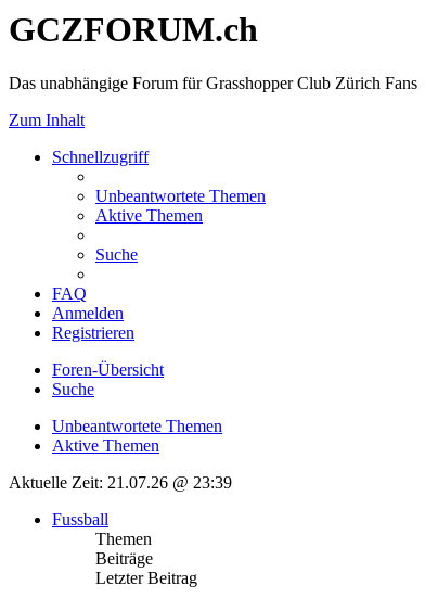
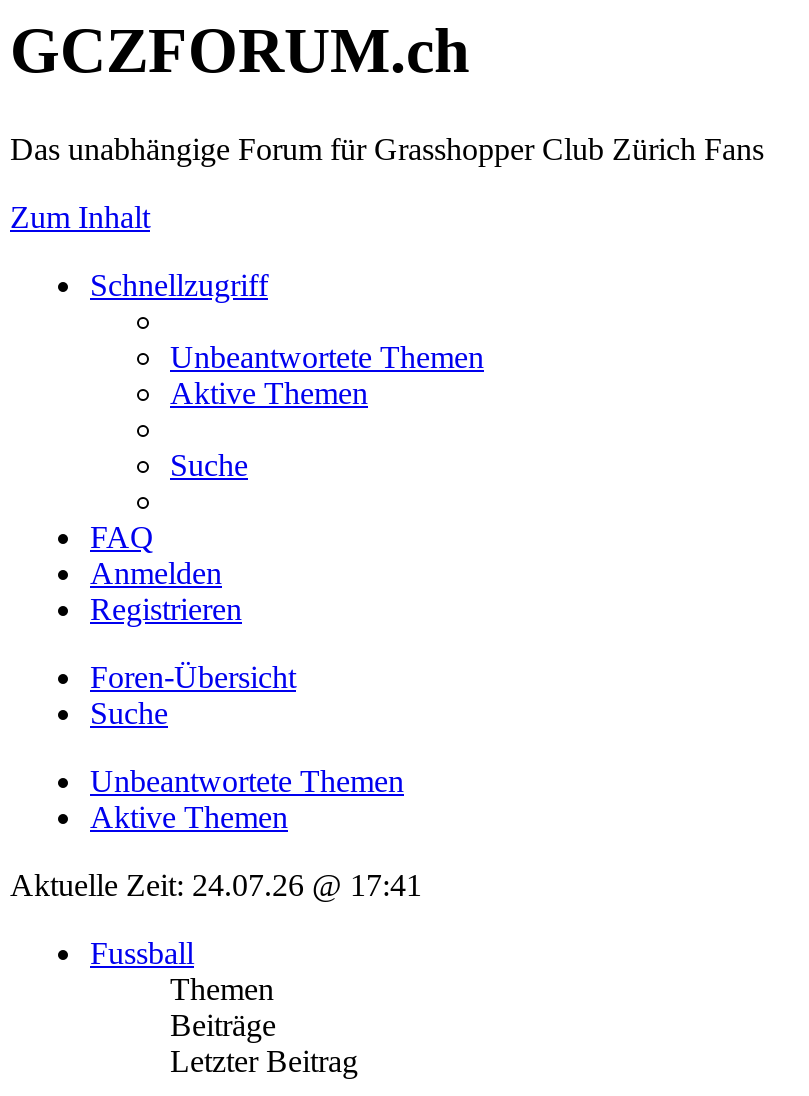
[9,473,232,492] Aktuelle Zeit: 21.07.26 @ 23:39 -> [10,868,422,902] Aktuelle Zeit: 24.07.26 @ 17:41

